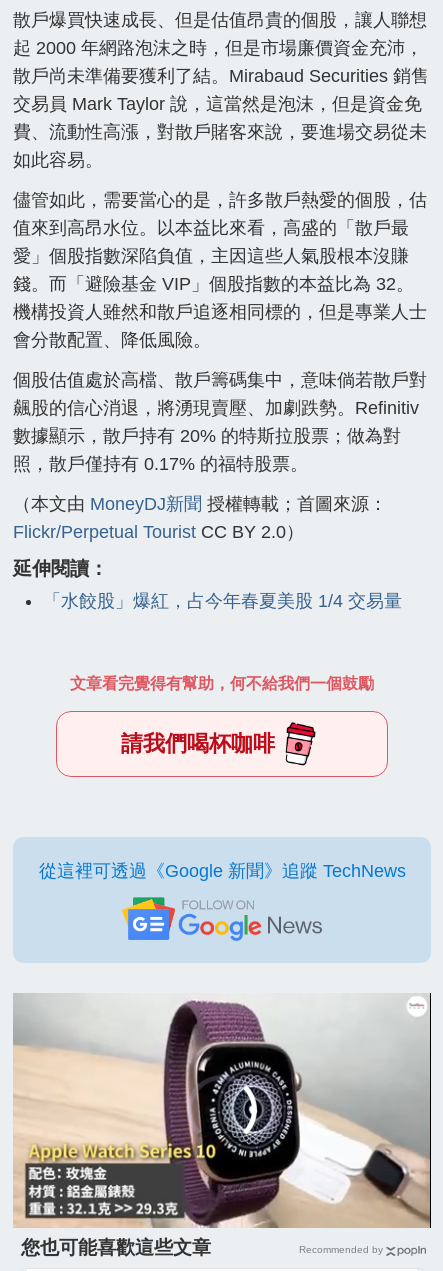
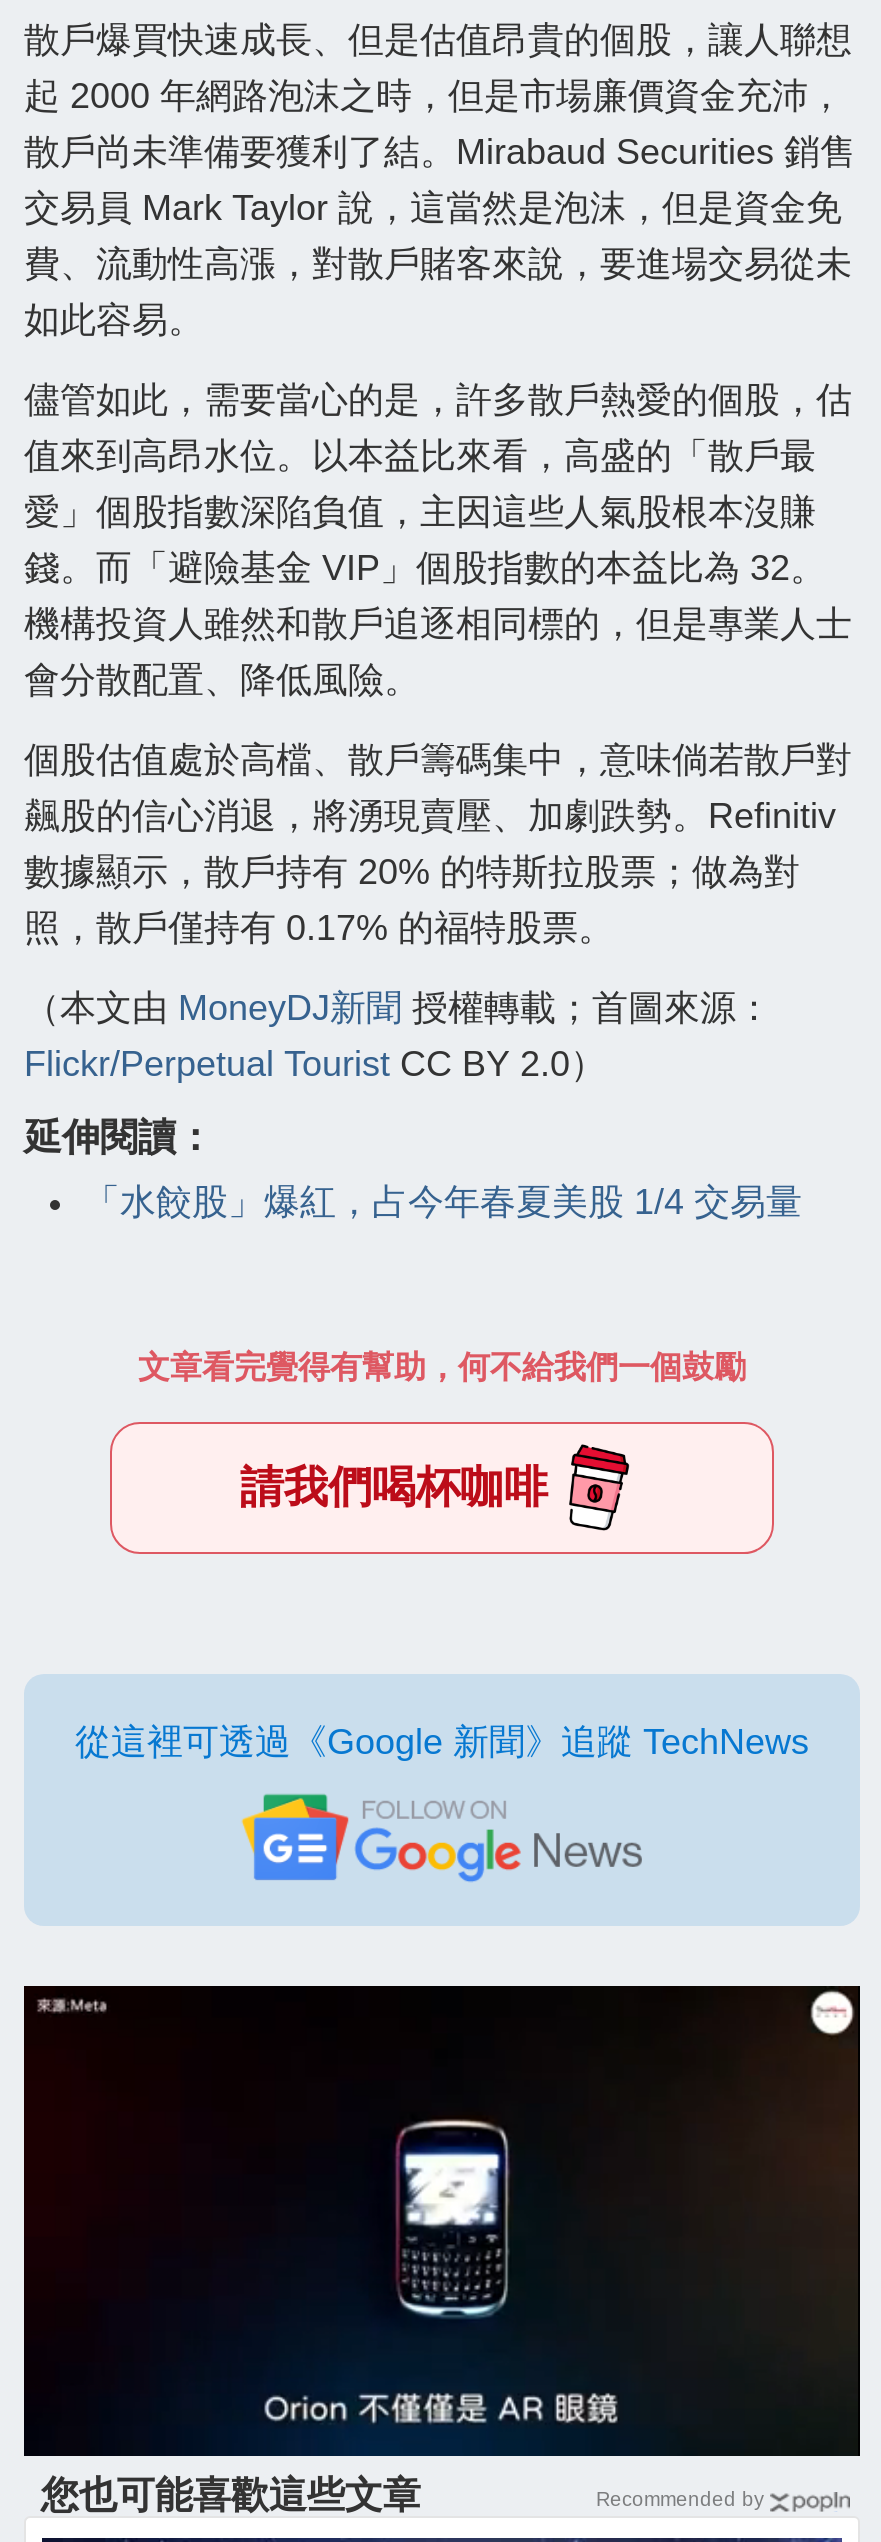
[13,993,431,1229] [image] -> [22,1984,860,2458] [image]

